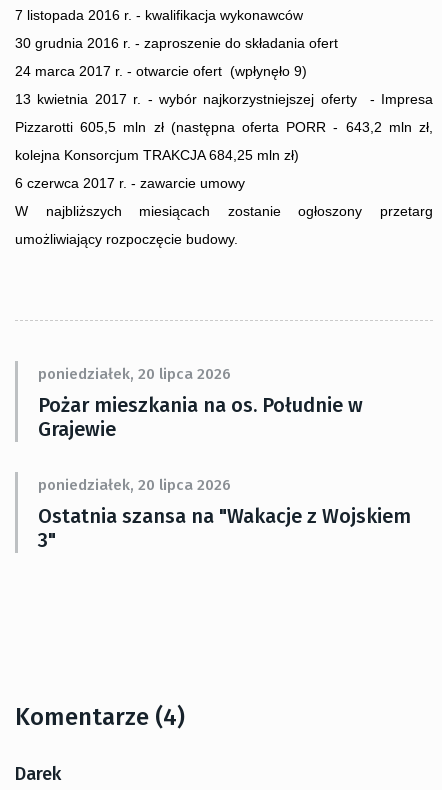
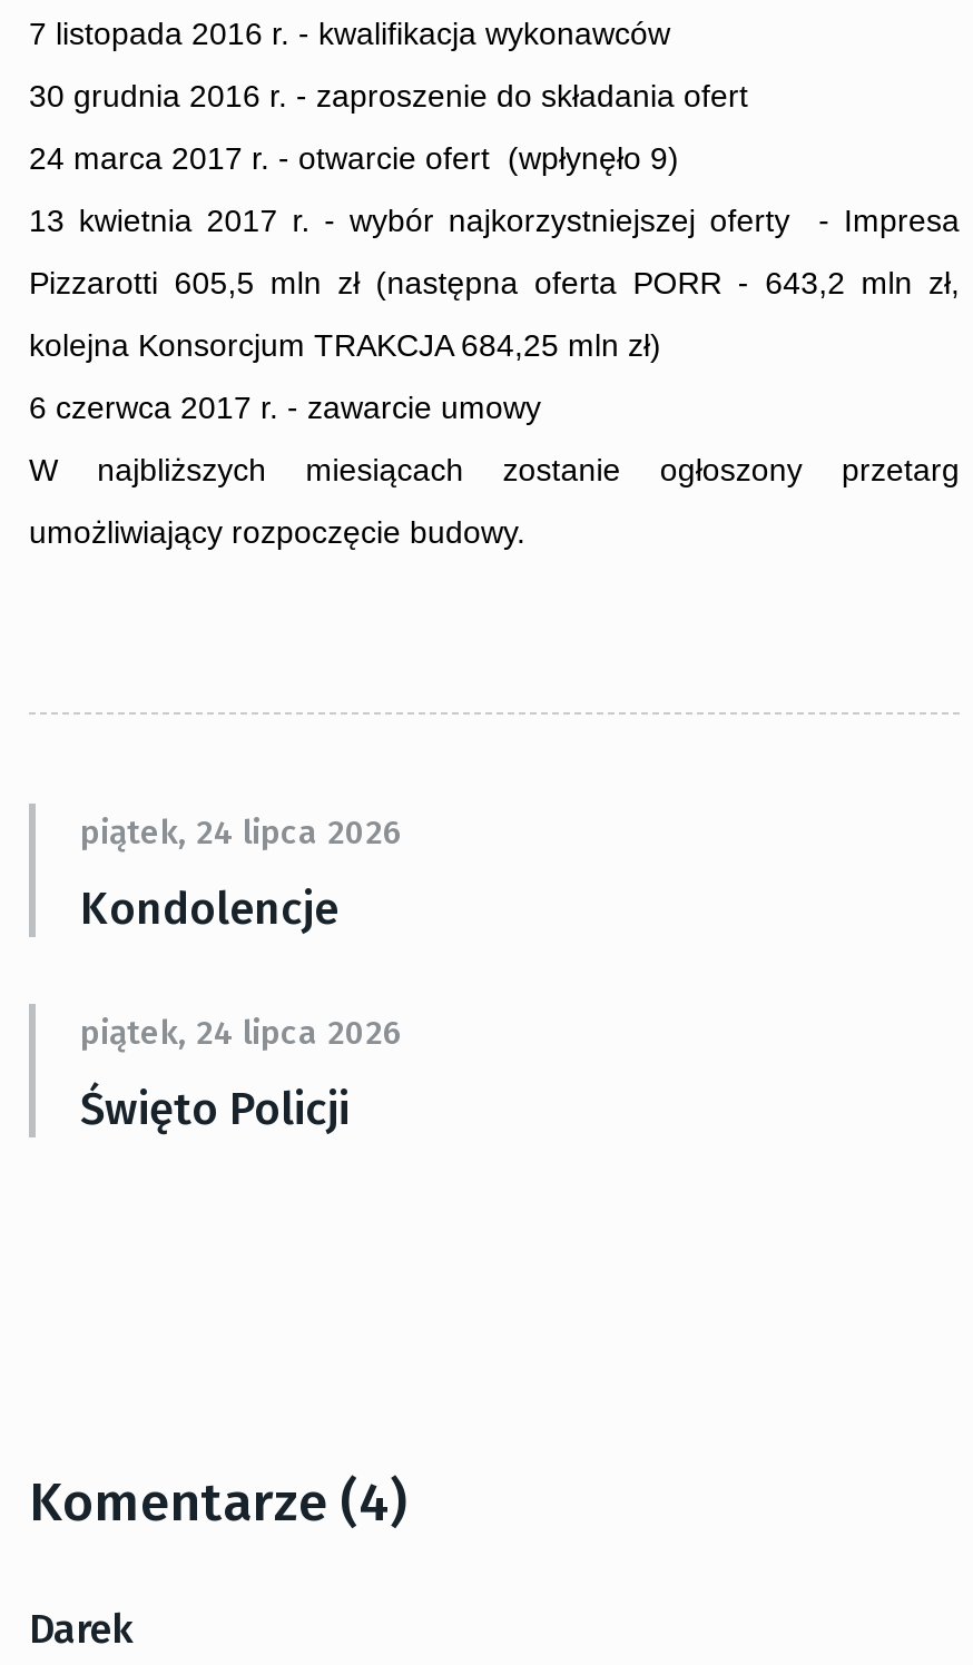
[38,365,411,552] poniedziałek, 20 lipca 2026 | Pożar mieszkania na os. Południe w | Grajewie | poniedziałek, 20 lipca 2026 | Ostatnia szansa na "Wakacje z Wojskiem | 3" -> [80,813,403,1136] piątek, 24 lipca 2026 | Kondolencje | piątek, 24 lipca 2026 | Święto Policji

